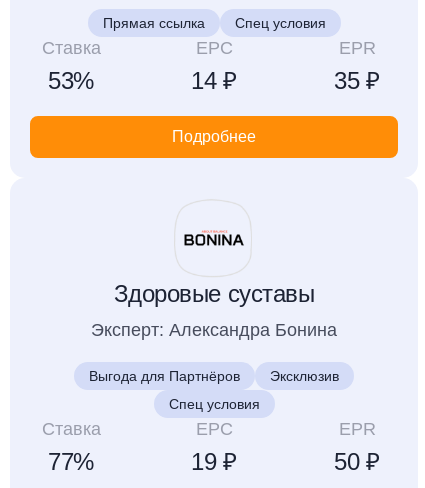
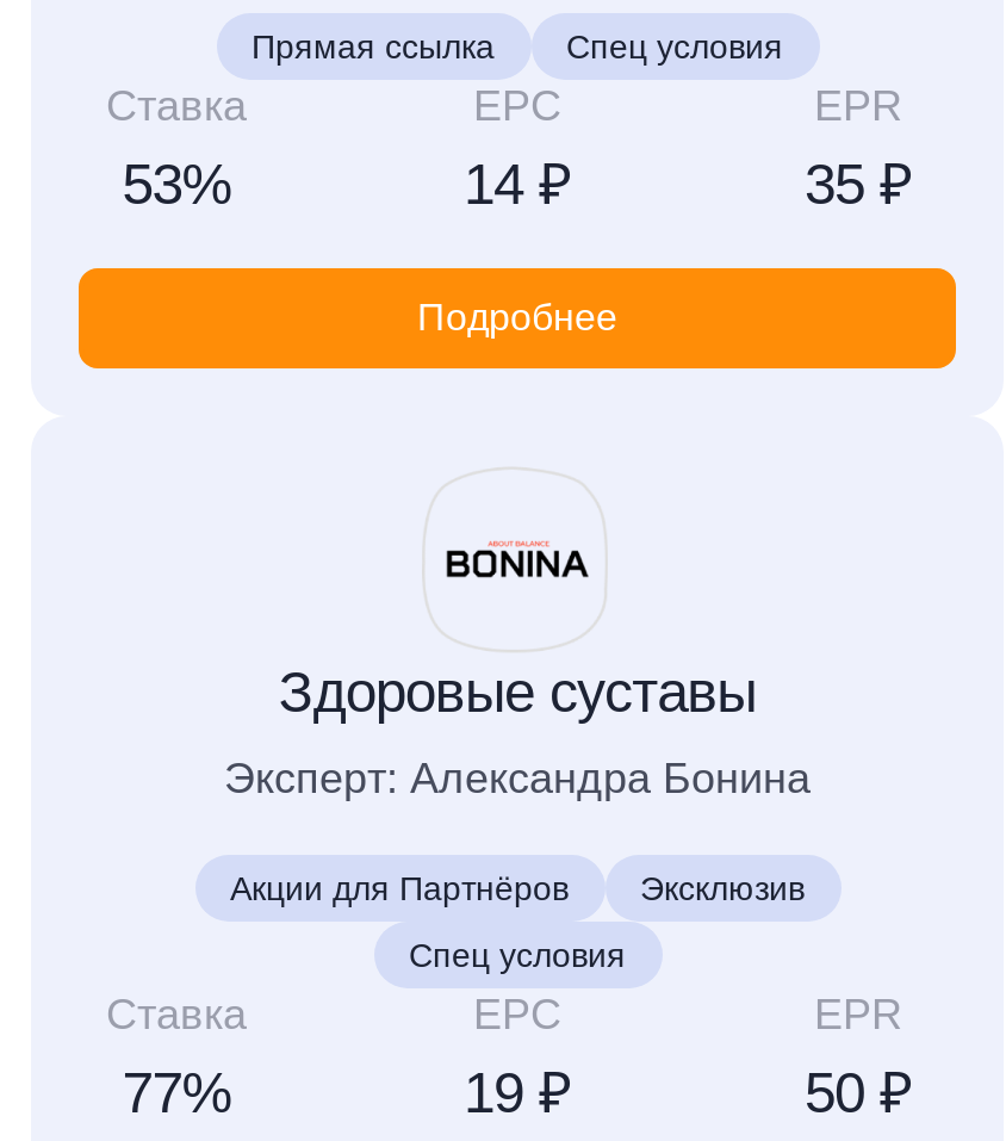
[89,368,240,384] Выгода для Партнёров -> [230,869,569,907] Акции для Партнёров

